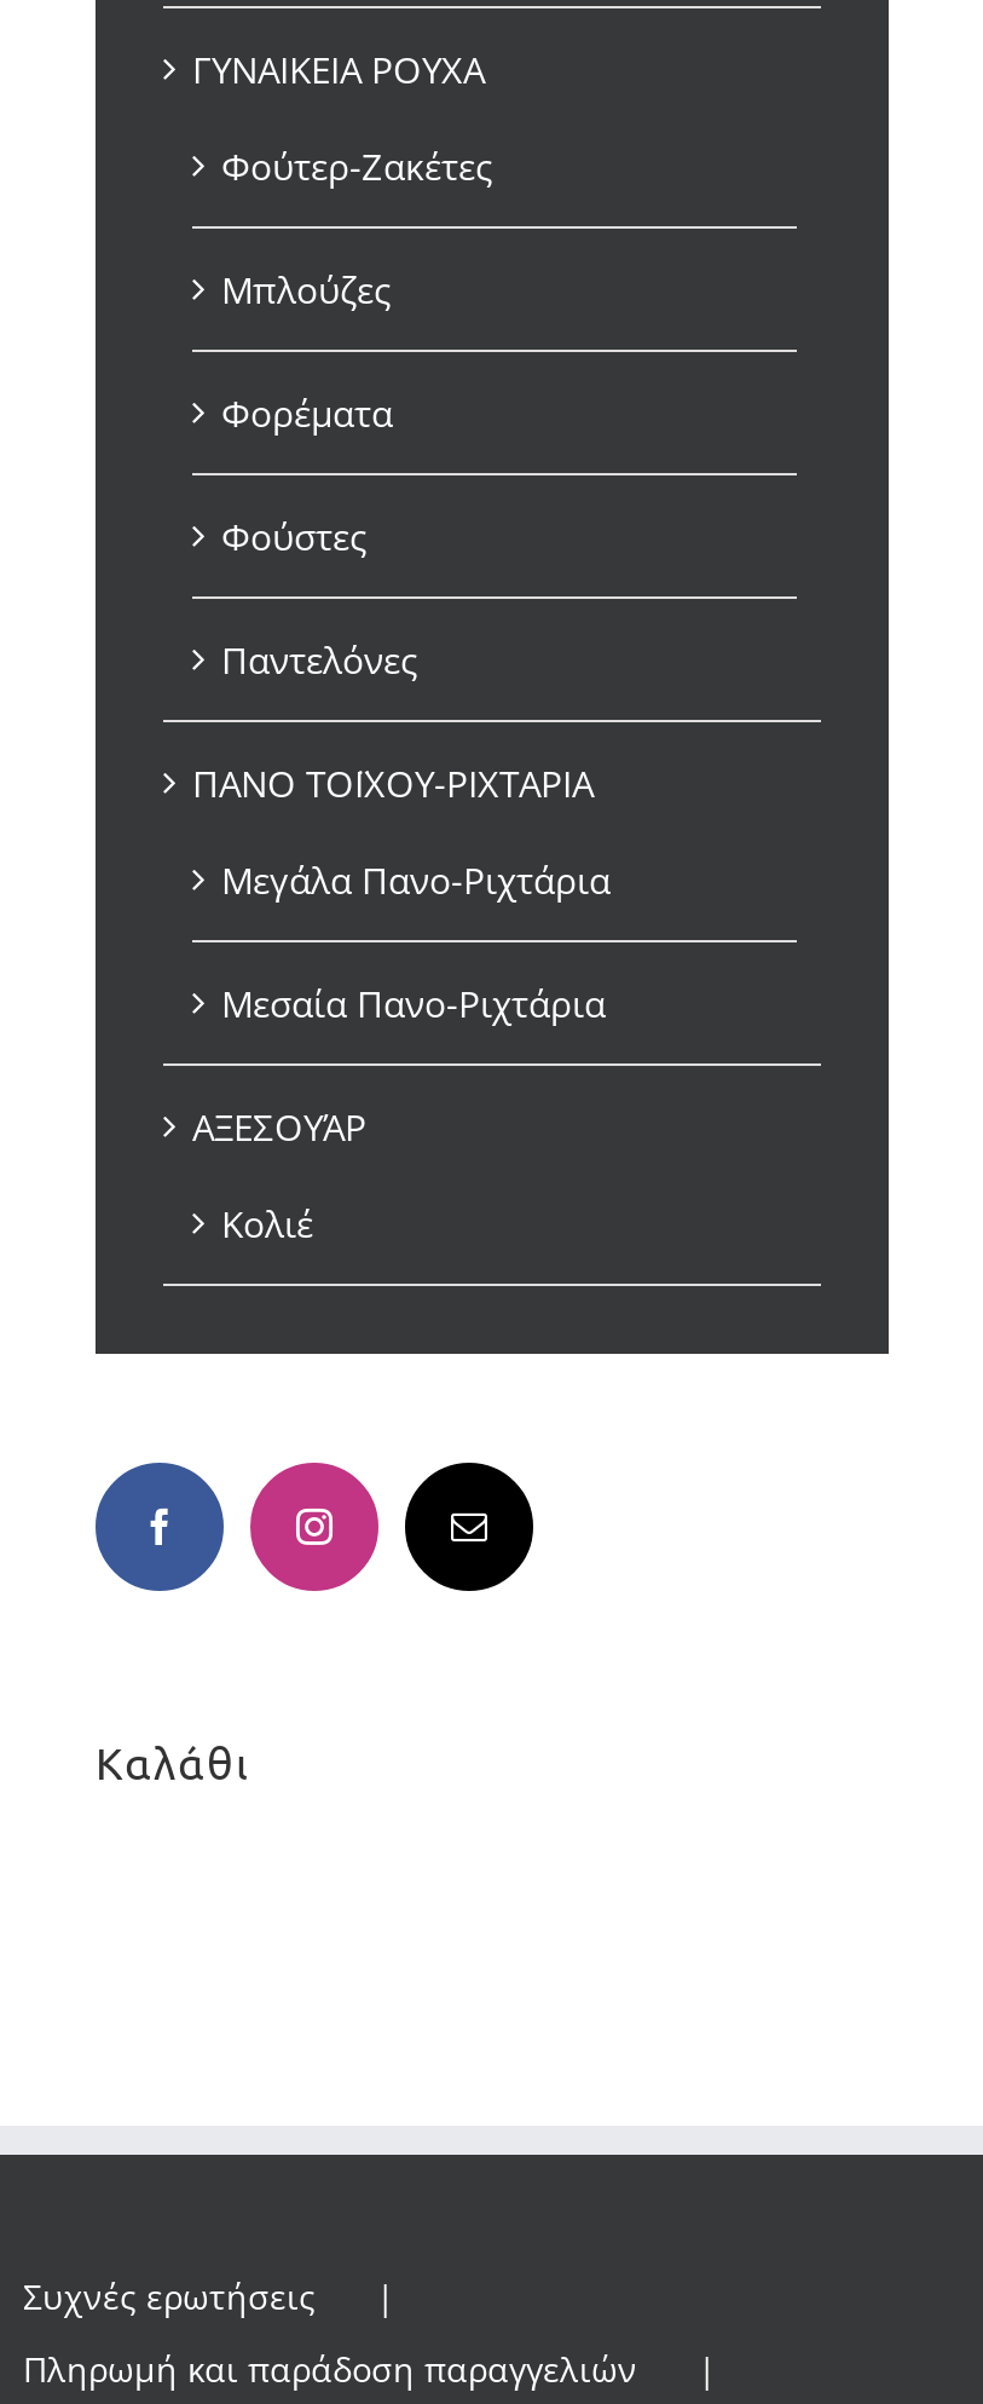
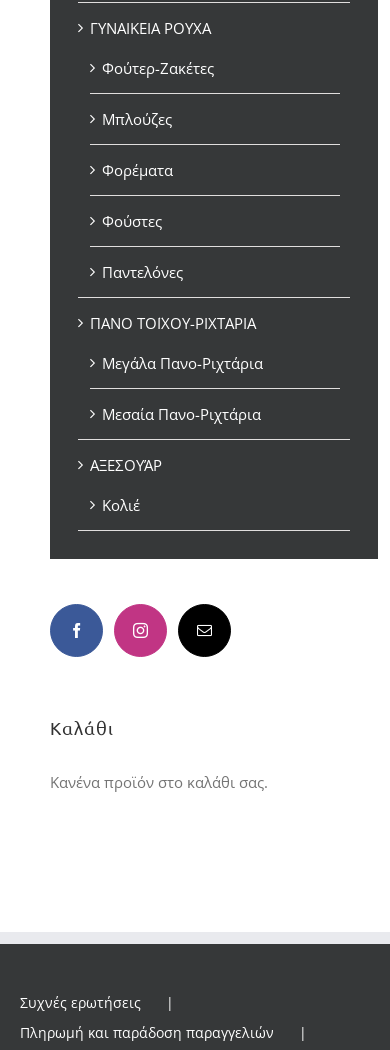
none -> [50,772,268,792] Κανένα προϊόν στο καλάθι σας.

